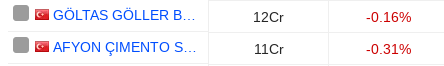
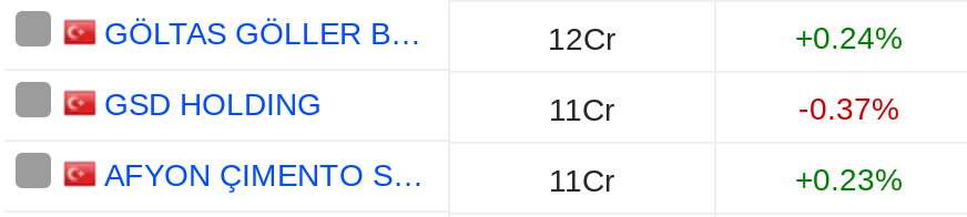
[366,9,411,25] -0.16% -> [104,21,902,127] +0.24% | GSD HOLDING | 11Cr | -0.37%
[366,41,411,57] -0.31% -> [795,162,902,198] +0.23%

